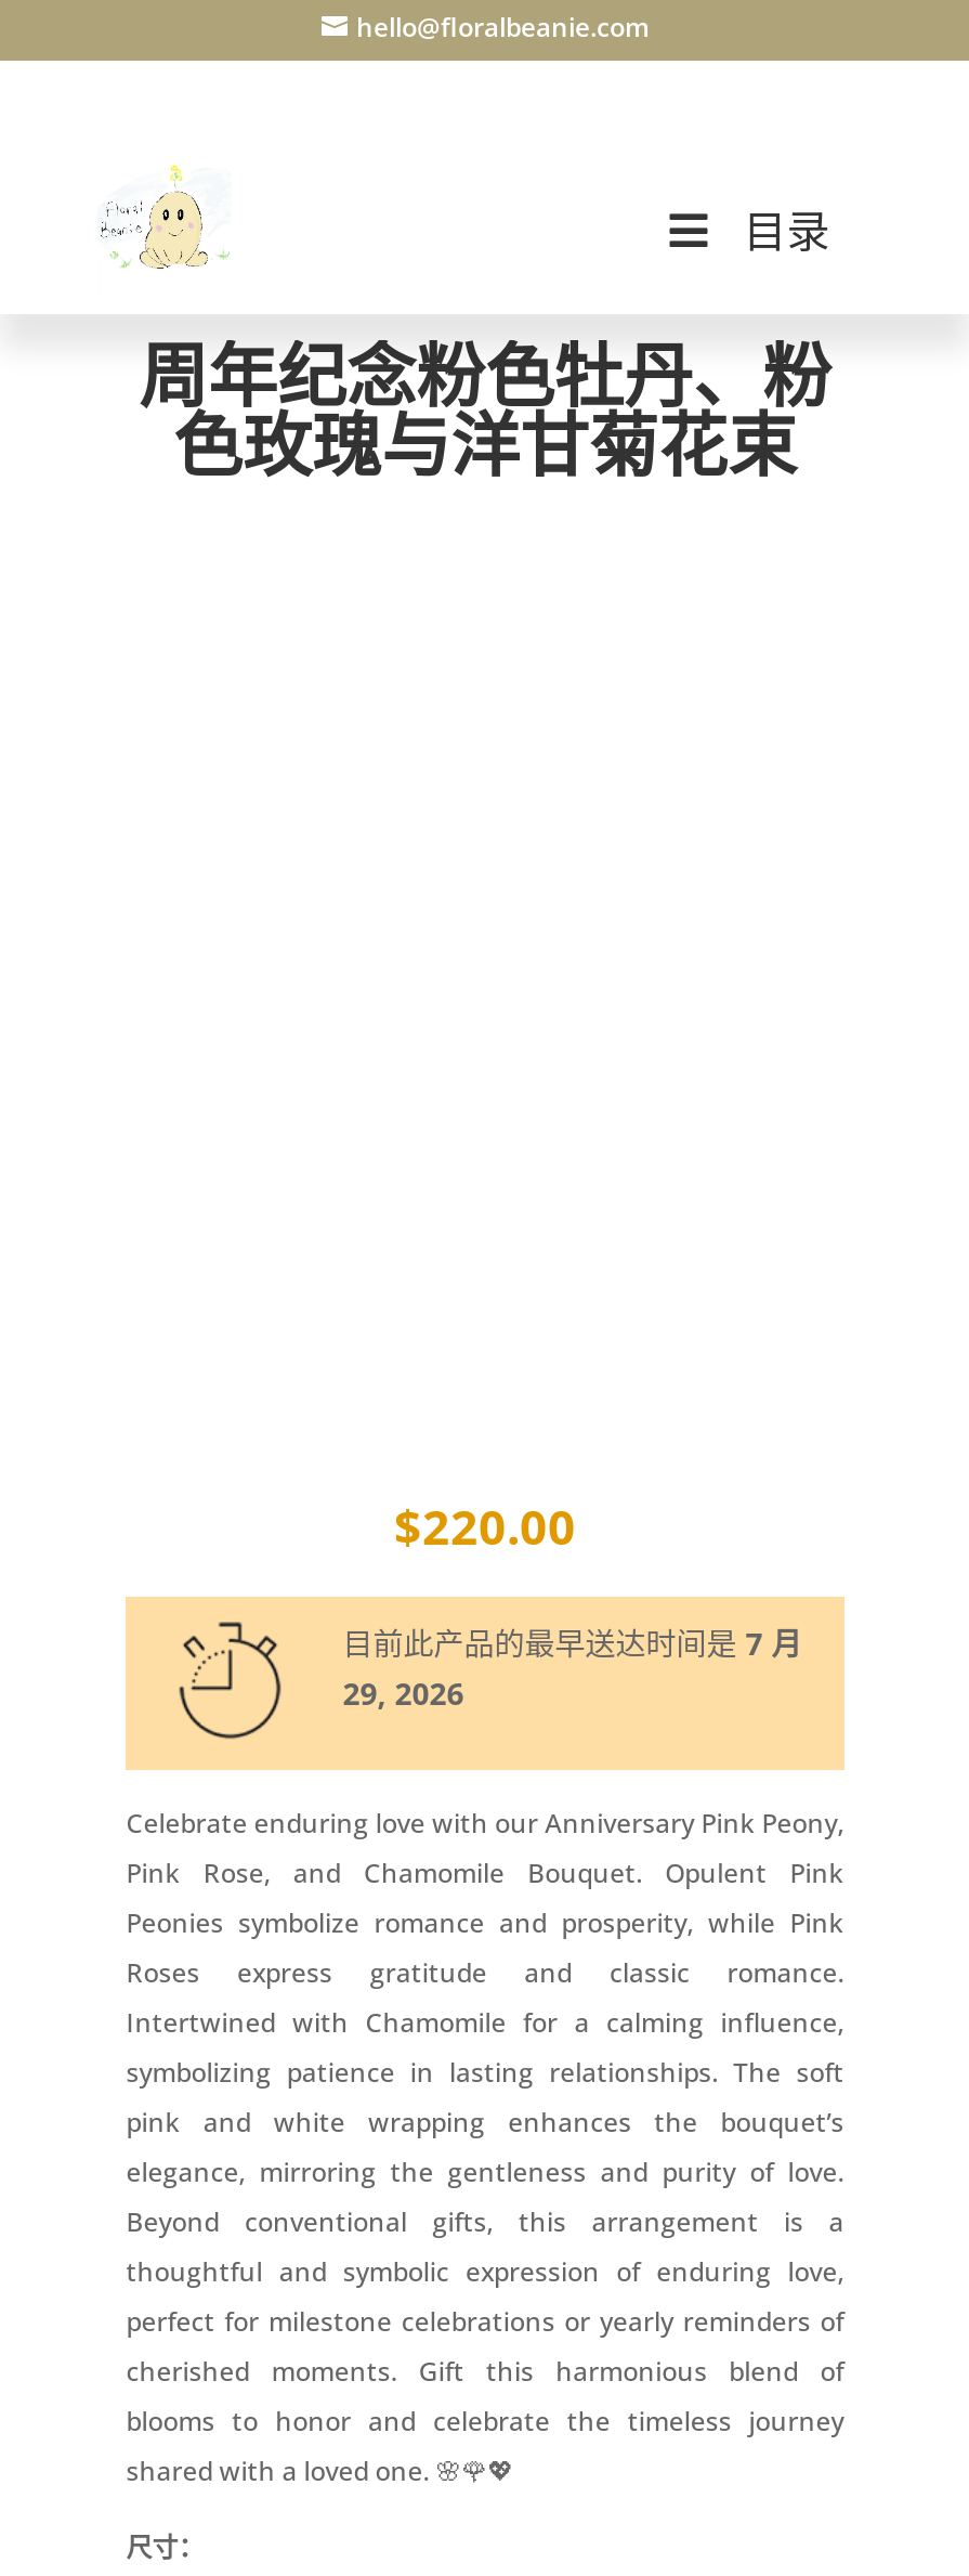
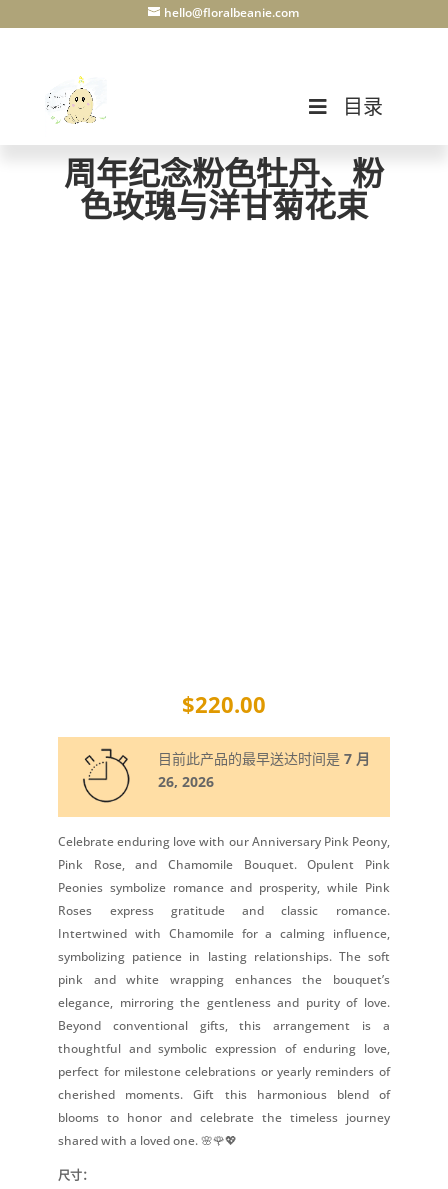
[343,1673,464,1715] 29, 2026 -> [158,772,214,791] 26, 2026

